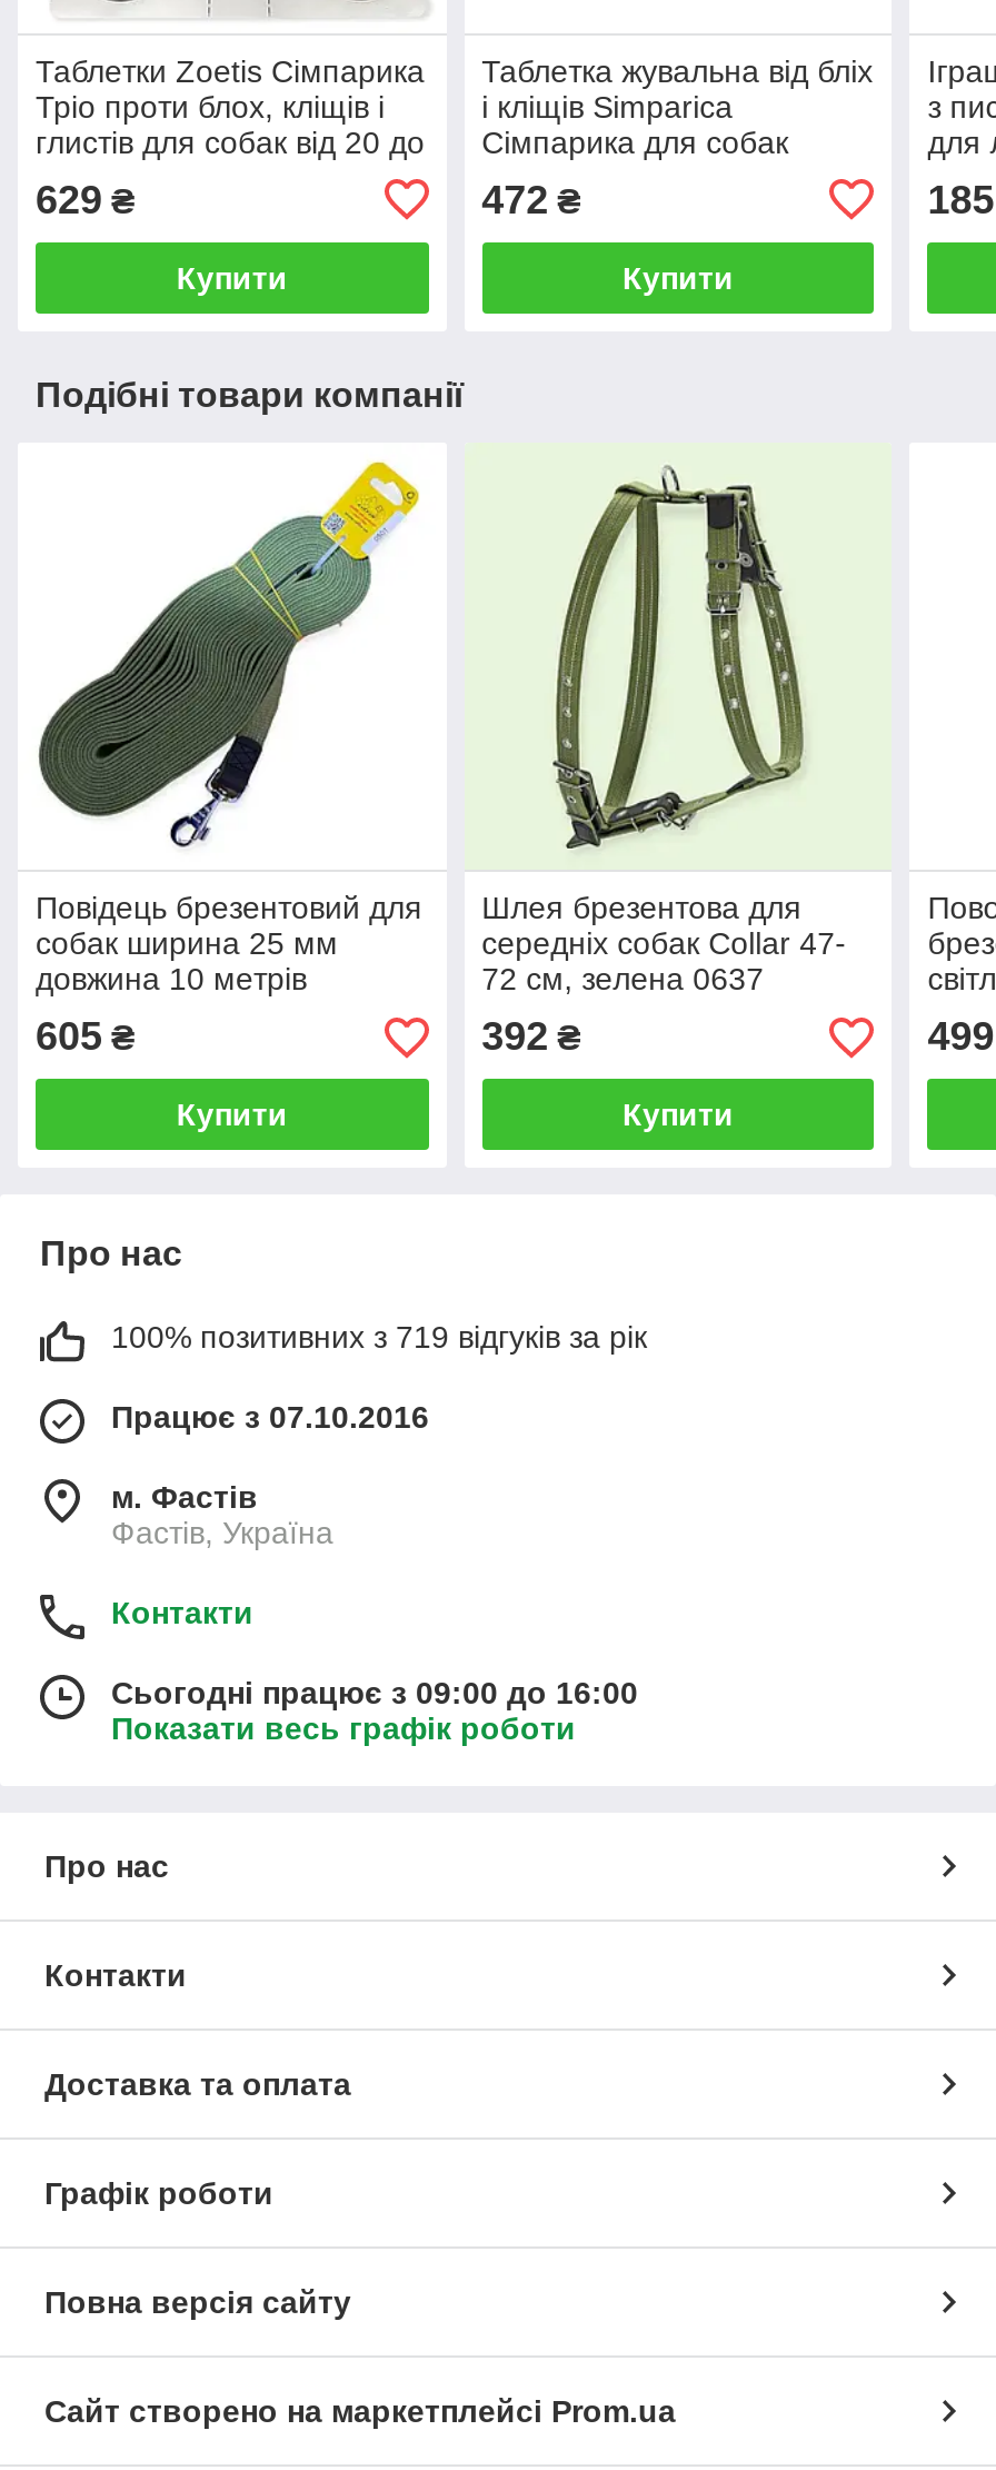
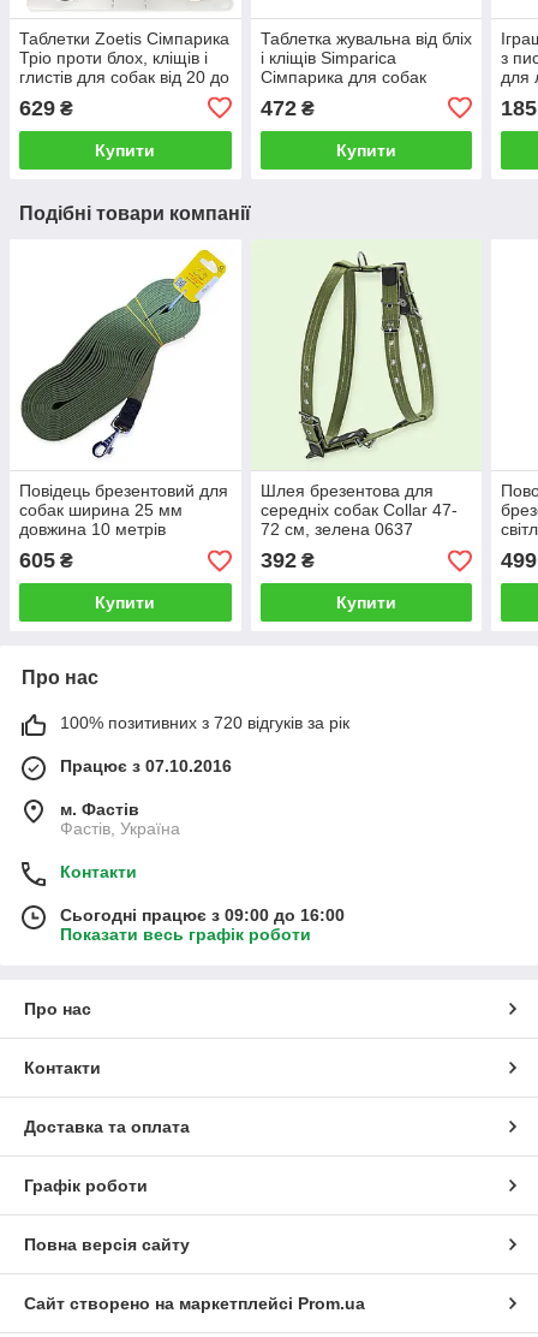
[111,1320,647,1356] 100% позитивних з 719 відгуків за рік -> [60,714,349,733] 100% позитивних з 720 відгуків за рік

